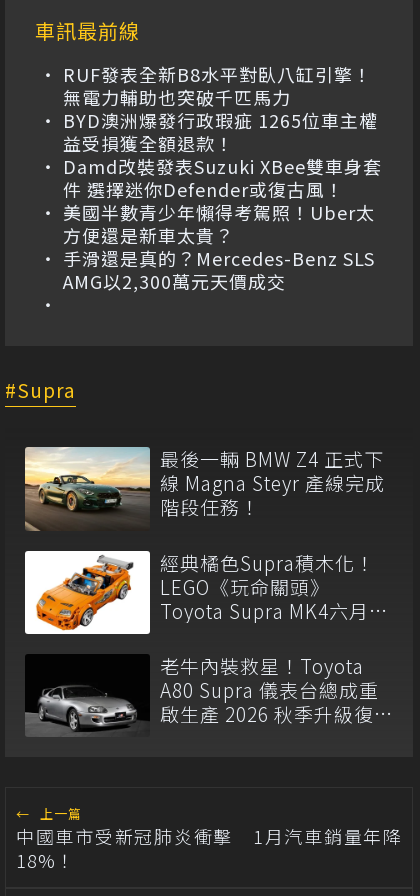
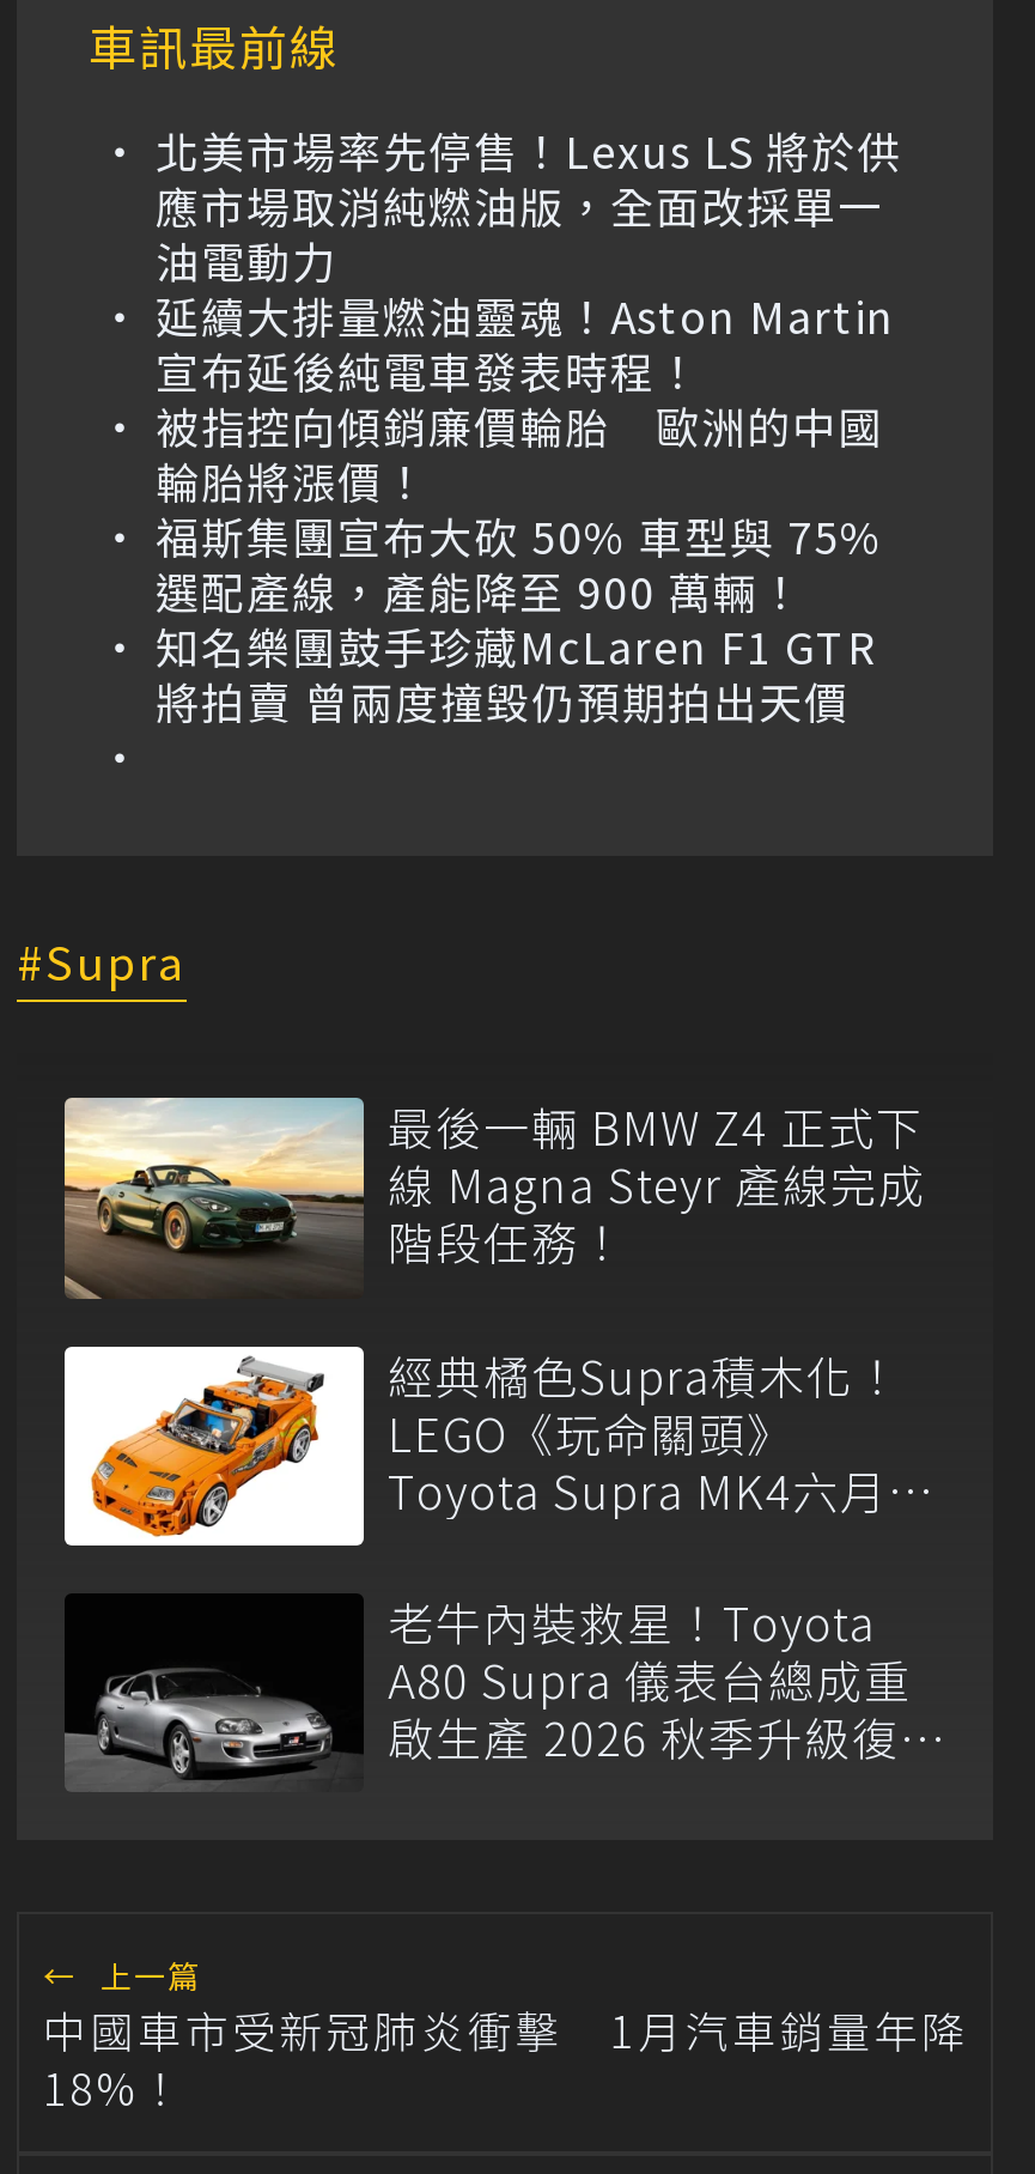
[63,61,382,294] RUF發表全新B8水平對臥八缸引擎！ | 無電力輔助也突破千匹馬力 | BYD澳洲爆發行政瑕疵 1265位車主權 | 益受損獲全額退款！ | Damd改裝發表Suzuki XBee雙車身套 | 件 選擇迷你Defender或復古風！ | 美國半數青少年懶得考駕照！Uber太 | 方便還是新車太貴？ | 手滑還是真的？Mercedes-Benz SLS | AMG以2,300萬元天價成交 -> [156,119,902,732] 北美市場率先停售！Lexus LS 將於供 | 應市場取消純燃油版，全面改採單一 | 油電動力 | 延續大排量燃油靈魂！Aston Martin | 宣布延後純電車發表時程！ | 被指控向傾銷廉價輪胎 歐洲的中國 | 輪胎將漲價！ | 福斯集團宣布大砍 50% 車型與 75% | 選配產線，產能降至 900 萬輛！ | 知名樂團鼓手珍藏McLaren F1 GTR | 將拍賣 曾兩度撞毀仍預期拍出天價

